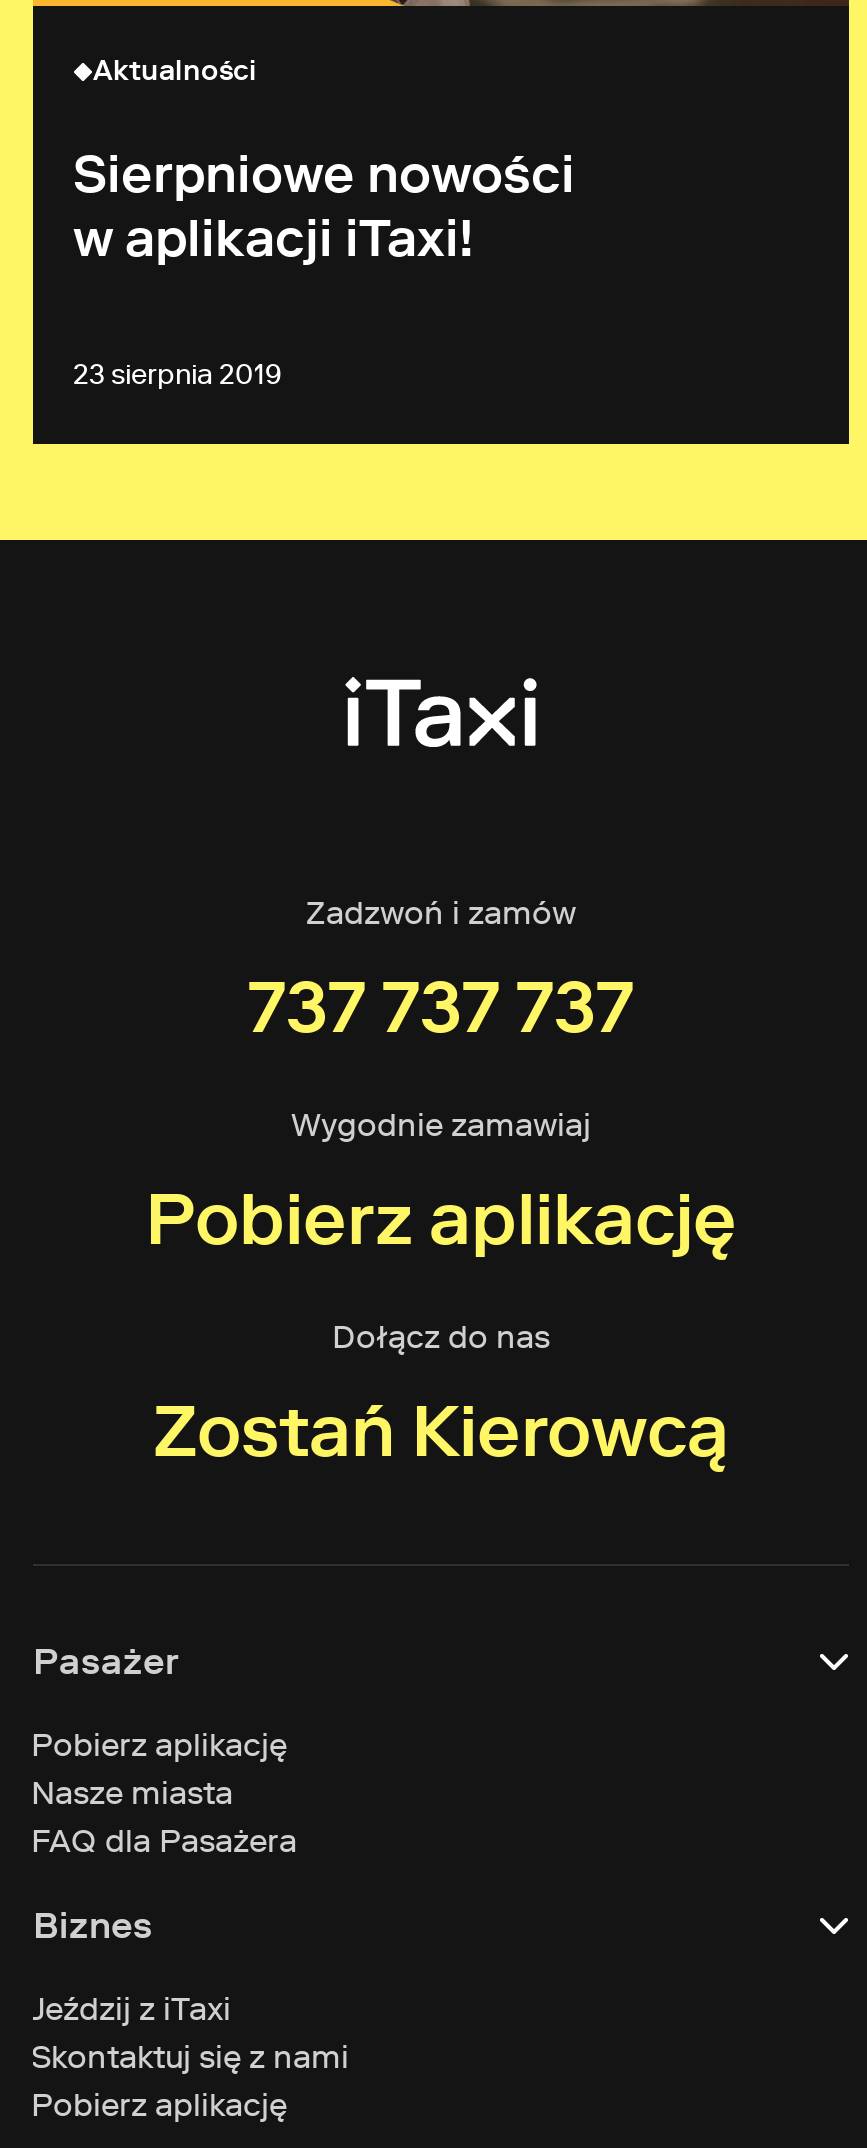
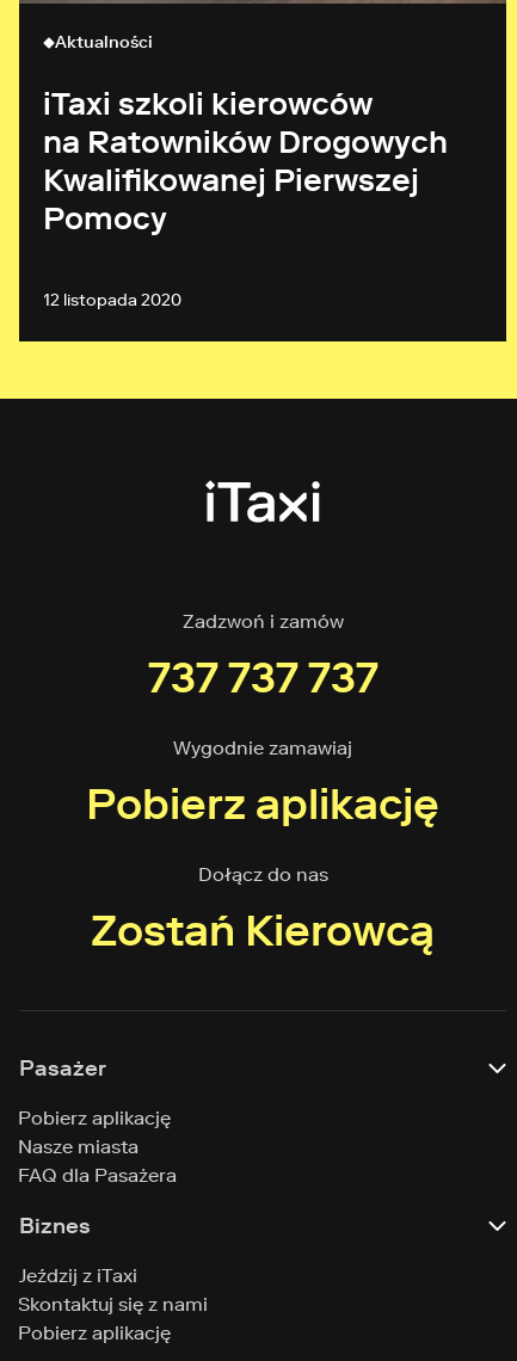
[73,143,575,271] Sierpniowe nowości | w aplikacji iTaxi! -> [43,85,448,238] iTaxi szkoli kierowców | na Ratowników Drogowych | Kwalifikowanej Pierwszej | Pomocy
[73,359,281,393] 23 sierpnia 2019 -> [43,290,181,311] 12 listopada 2020

